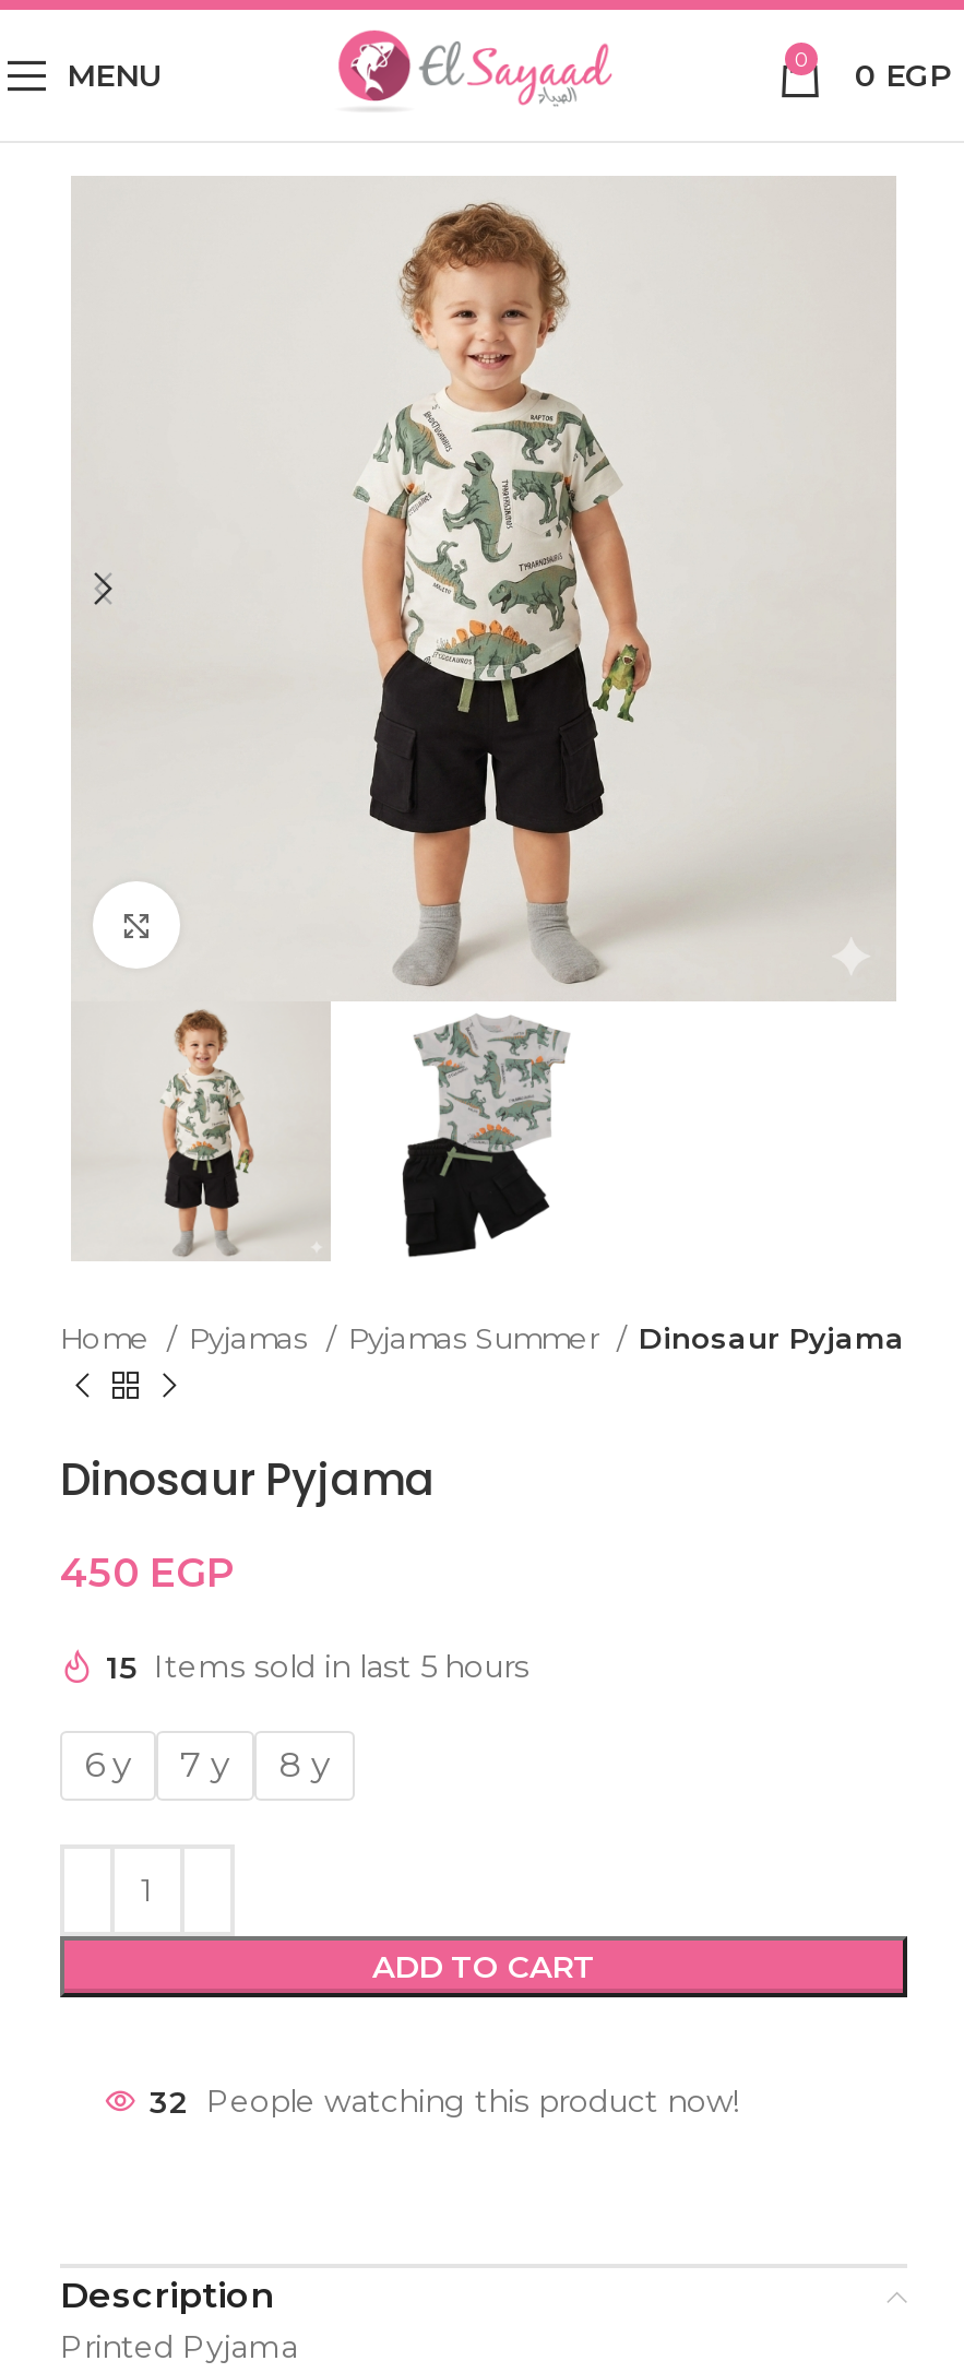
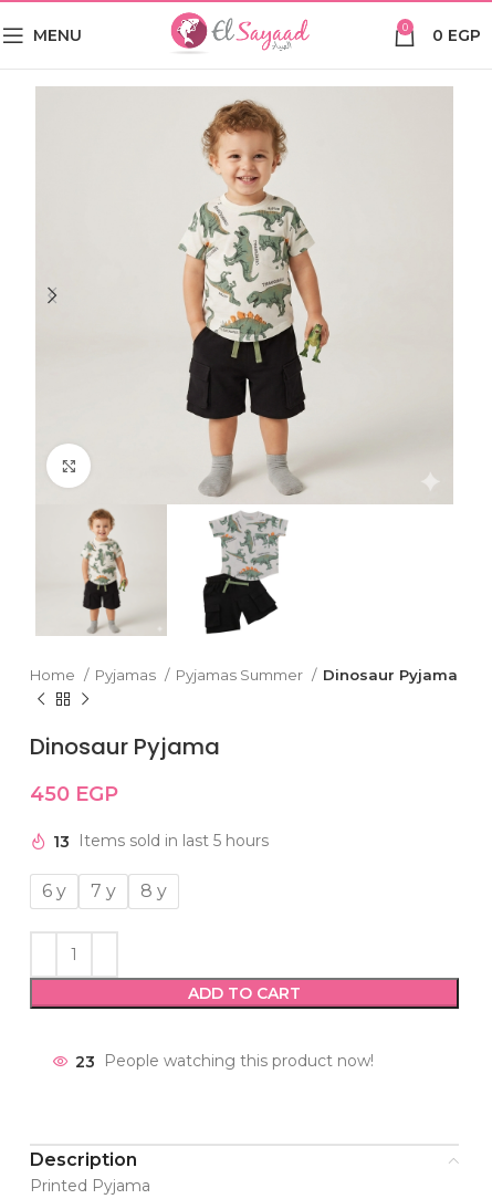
[106,1647,529,1687] 15 Items sold in last 5 hours -> [53,831,269,851] 13 Items sold in last 5 hours
[150,2082,739,2121] 32 People watching this product now! -> [75,1052,374,1071] 23 People watching this product now!

